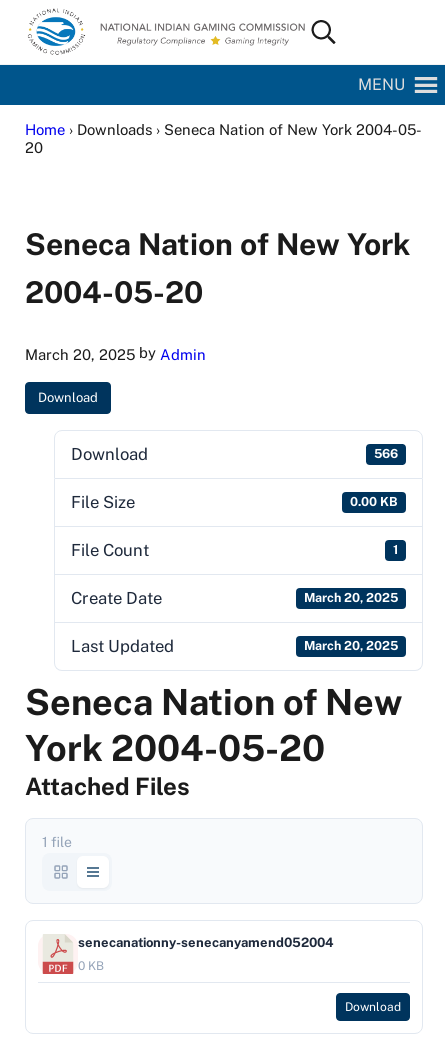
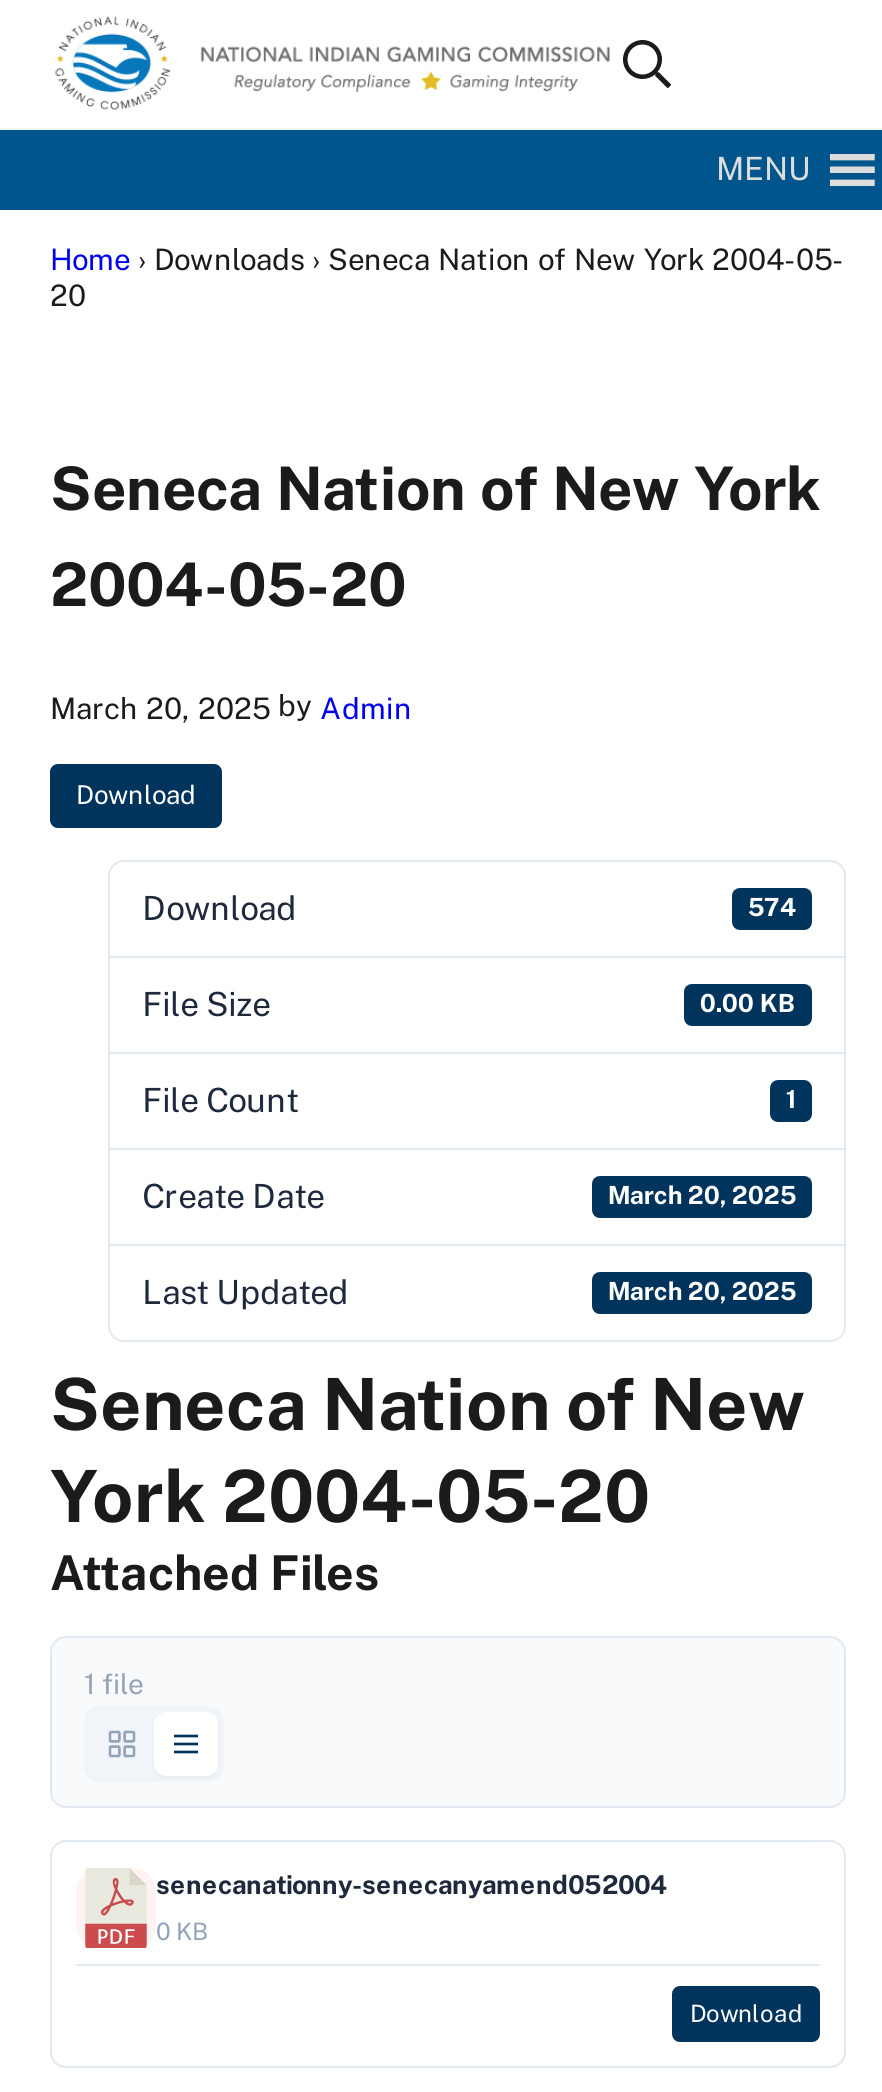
[374,446,398,461] 566 -> [748,892,796,922] 574

